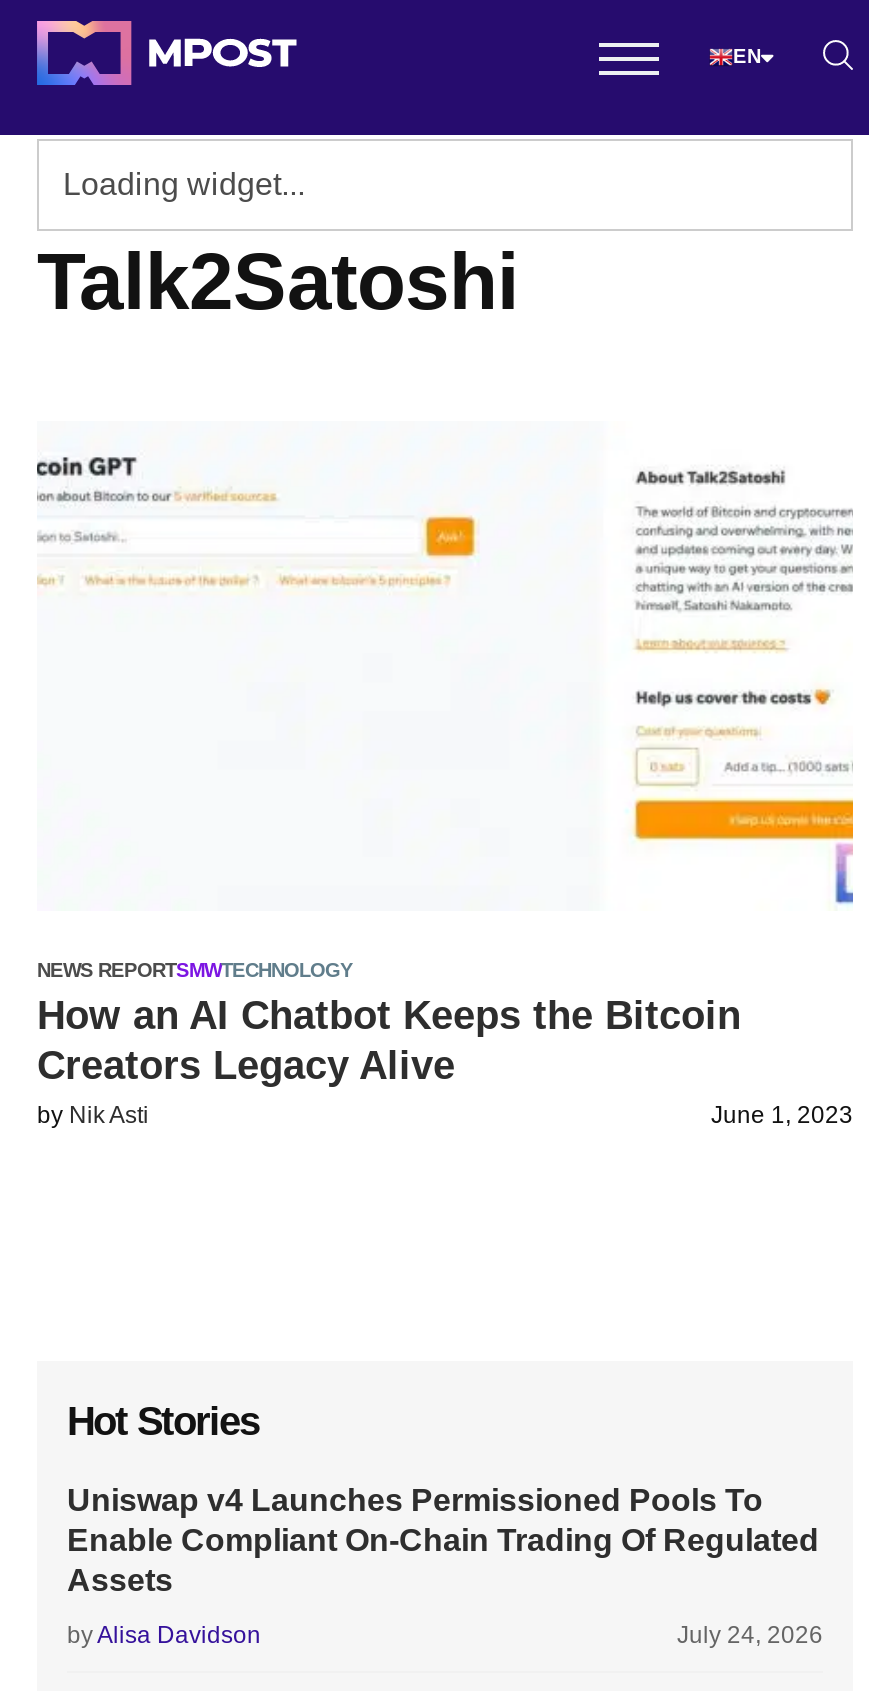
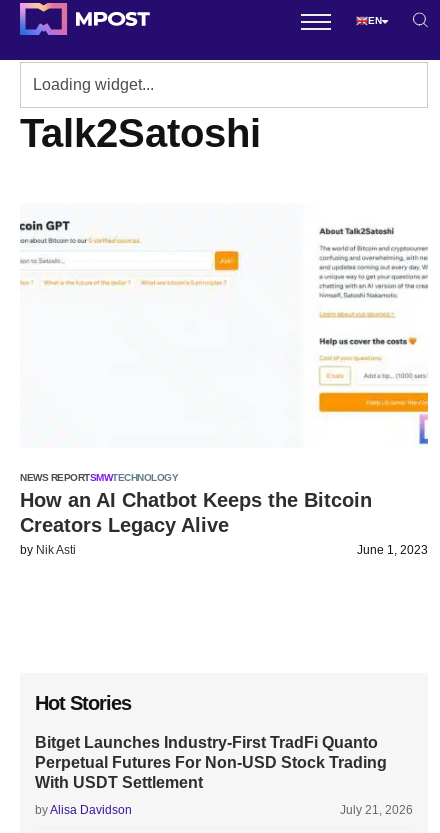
[67,1483,819,1597] Uniswap v4 Launches Permissioned Pools To | Enable Compliant On-Chain Trading Of Regulated | Assets -> [35,734,387,791] Bitget Launches Industry-First TradFi Quanto | Perpetual Futures For Non-USD Stock Trading | With USDT Settlement
[677,1621,823,1649] July 24, 2026 -> [340,803,413,817] July 21, 2026

